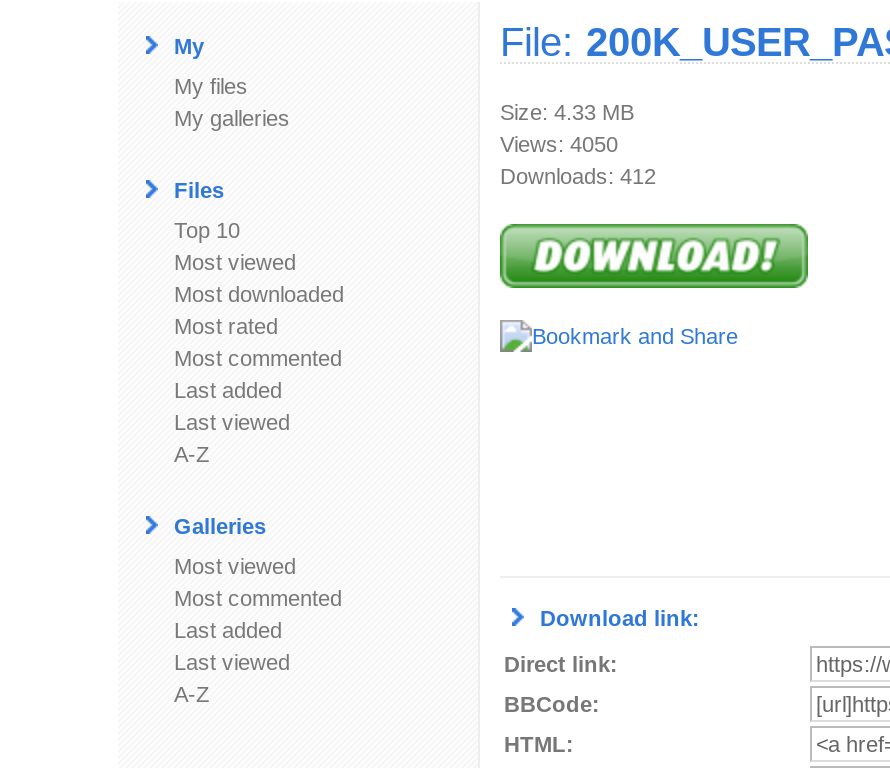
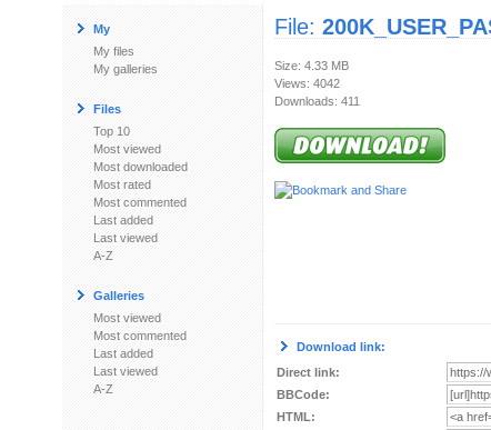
[500,132,618,156] Views: 4050 -> [274,77,340,90] Views: 4042
[500,164,656,188] Downloads: 412 -> [274,94,360,108] Downloads: 411

